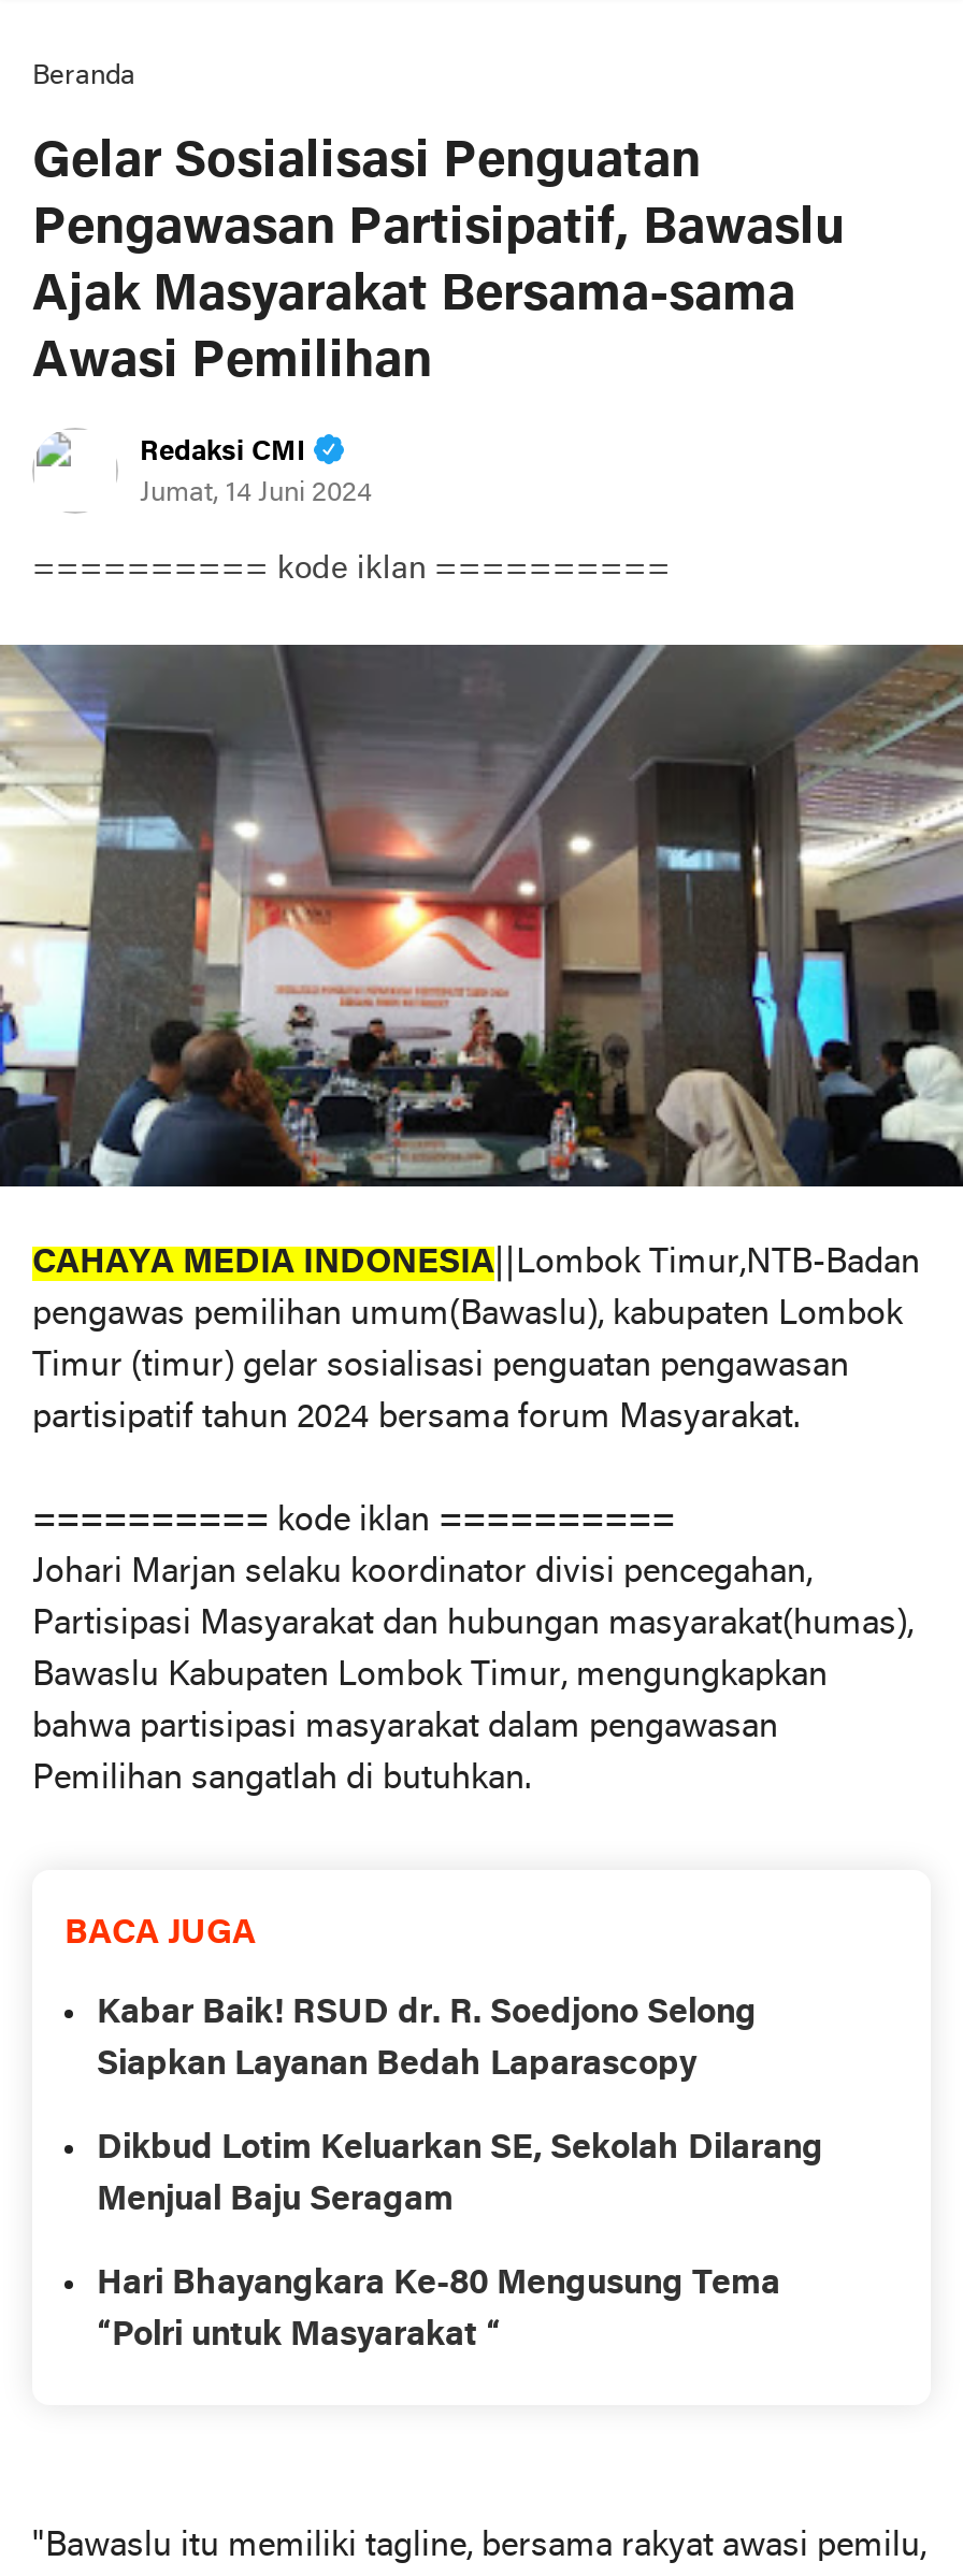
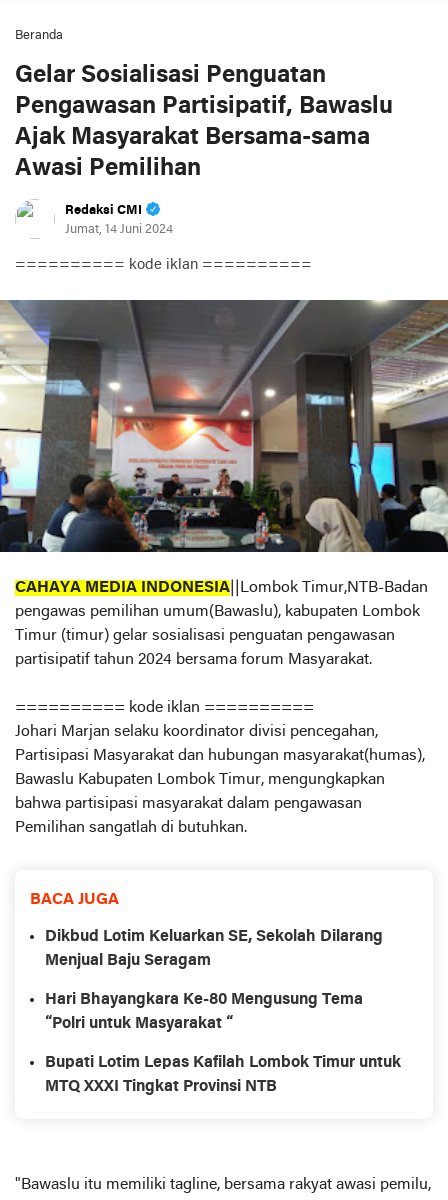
[97,1998,757,2084] Kabar Baik! RSUD dr. R. Soedjono Selong | Siapkan Layanan Bedah Laparascopy -> none
moved [97,2133,823,2355] -> [45,929,383,1032]: Dikbud Lotim Keluarkan SE, Sekolah Dilarang | Menjual Baju Seragam | Hari Bhayangkara Ke-80 Mengusung Tema | “Polri untuk Masyarakat “
none -> [45,1055,401,1095] Bupati Lotim Lepas Kafilah Lombok Timur untuk | MTQ XXXI Tingkat Provinsi NTB

